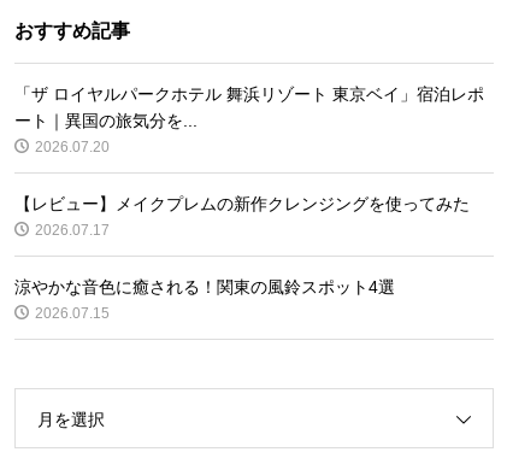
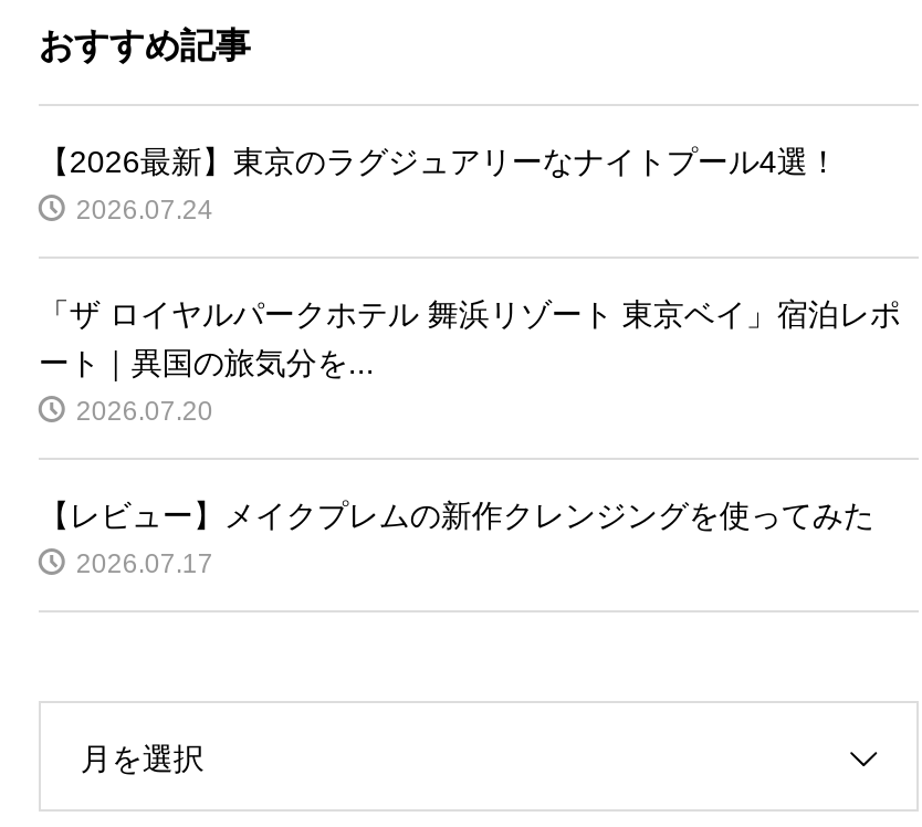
none -> [38,143,839,225] 【2026最新】東京のラグジュアリーなナイトプール4選！ | 2026.07.24
moved [14,84,484,238] -> [38,295,901,578]: 「ザ ロイヤルパークホテル 舞浜リゾート 東京ベイ」宿泊レポ | ート｜異国の旅気分を... | 2026.07.20 | 【レビュー】メイクプレムの新作クレンジングを使ってみた | 2026.07.17
[14,277,395,321] 涼やかな音色に癒される！関東の風鈴スポット4選 | 2026.07.15 -> none

